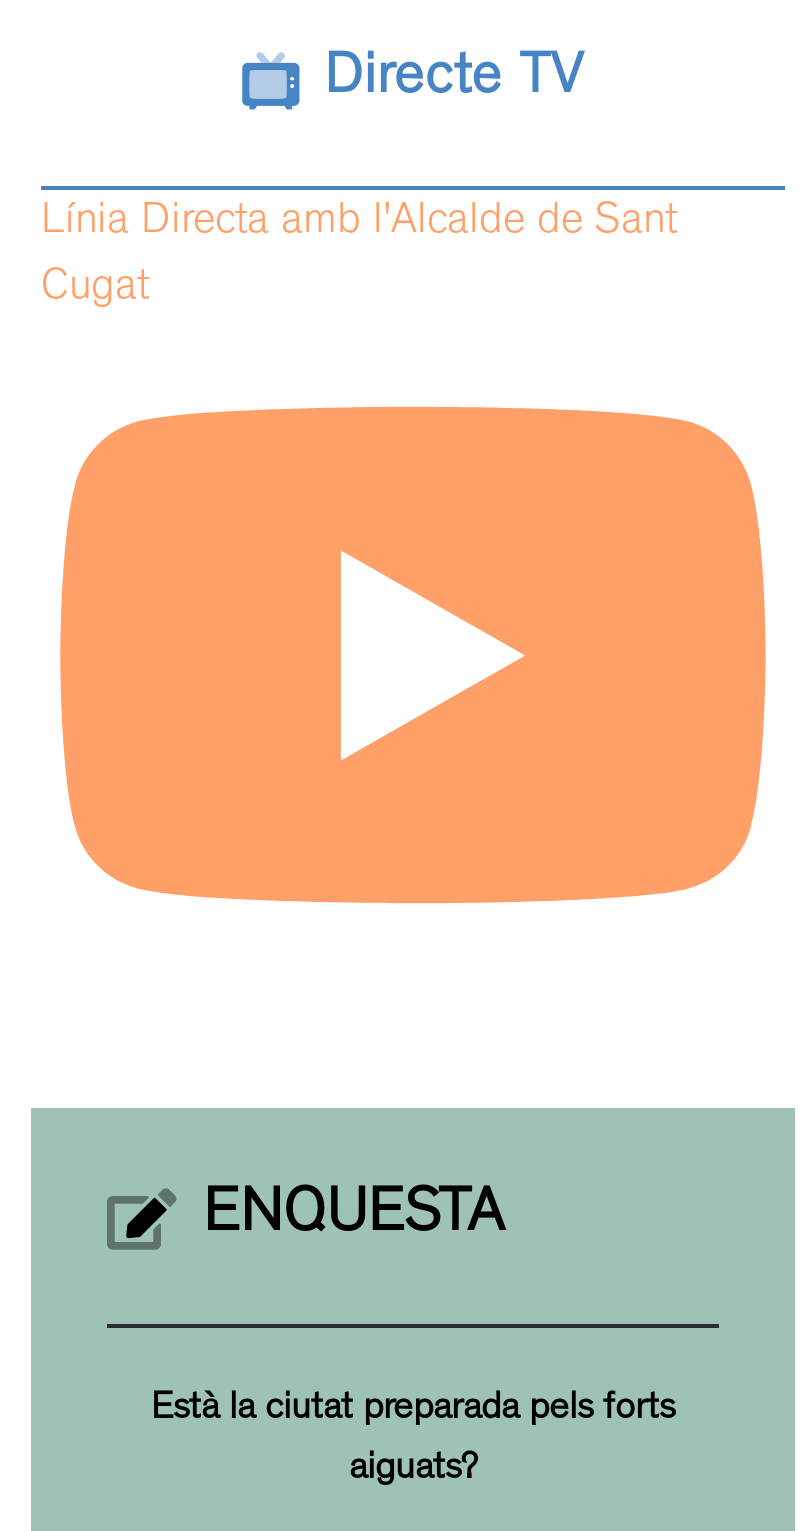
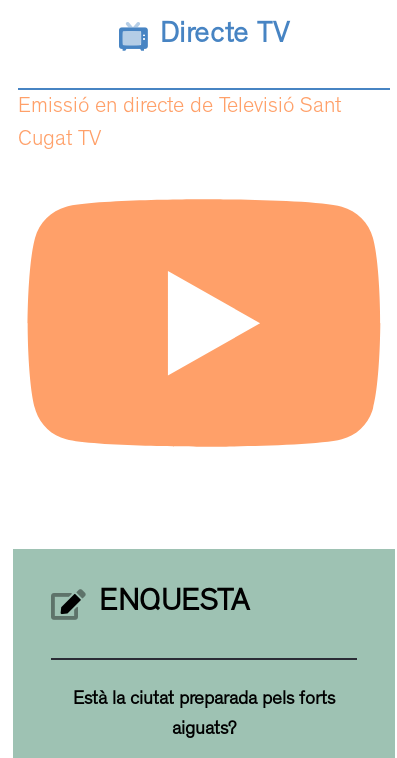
[41,202,677,246] Línia Directa amb l'Alcalde de Sant -> [18,97,341,119] Emissió en directe de Televisió Sant
[41,268,149,312] Cugat -> [18,130,101,152] Cugat TV

